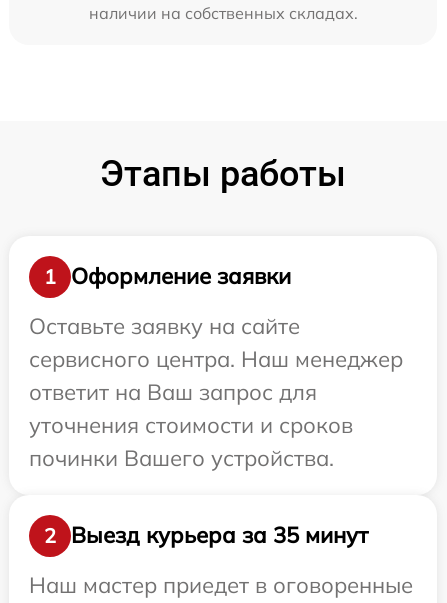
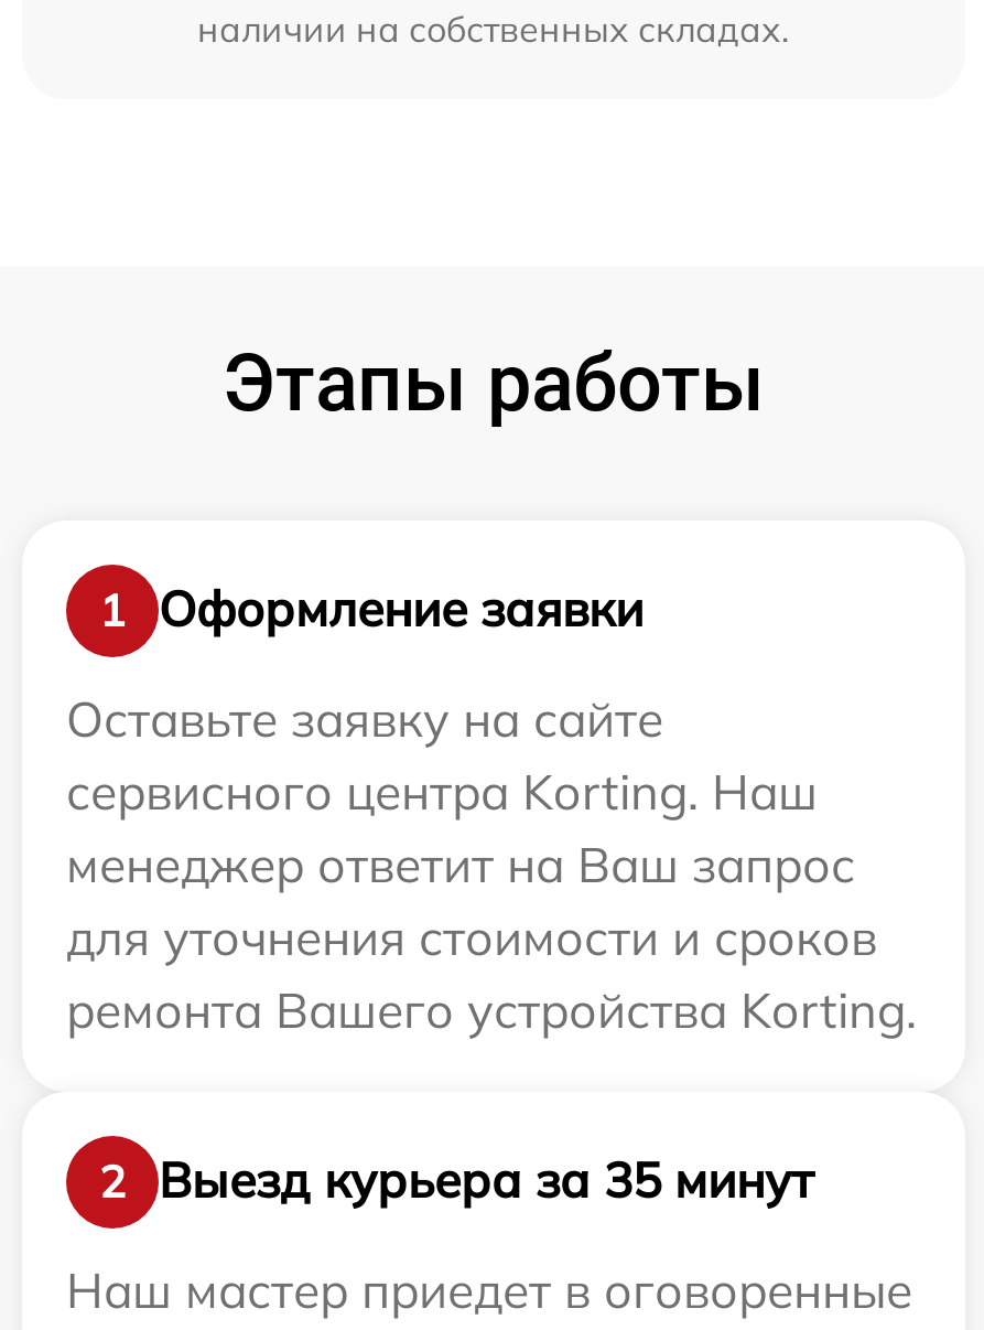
[29,345,403,472] сервисного центра. Наш менеджер | ответит на Ваш запрос для | уточнения стоимости и сроков | починки Вашего устройства. -> [66,761,917,1041] сервисного центра Korting. Наш | менеджер ответит на Ваш запрос | для уточнения стоимости и сроков | ремонта Вашего устройства Korting.

